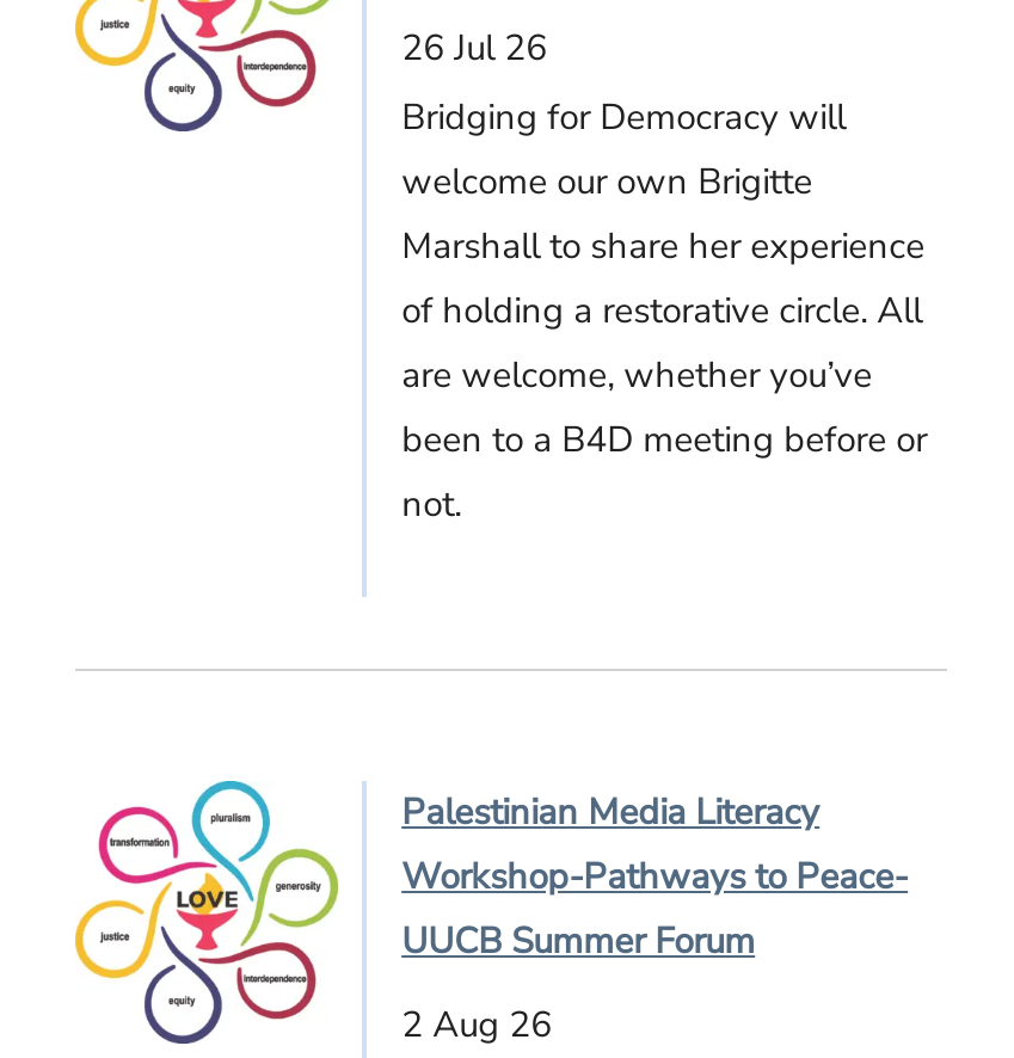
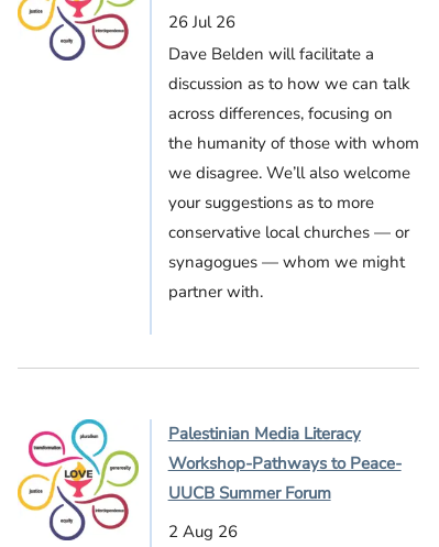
[402,92,927,527] Bridging for Democracy will | welcome our own Brigitte | Marshall to share her experience | of holding a restorative circle. All | are welcome, whether you’ve | been to a B4D meeting before or | not. -> [168,42,419,302] Dave Belden will facilitate a | discussion as to how we can talk | across differences, focusing on | the humanity of those with whom | we disagree. We’ll also welcome | your suggestions as to more | conservative local churches — or | synagogues — whom we might | partner with.

